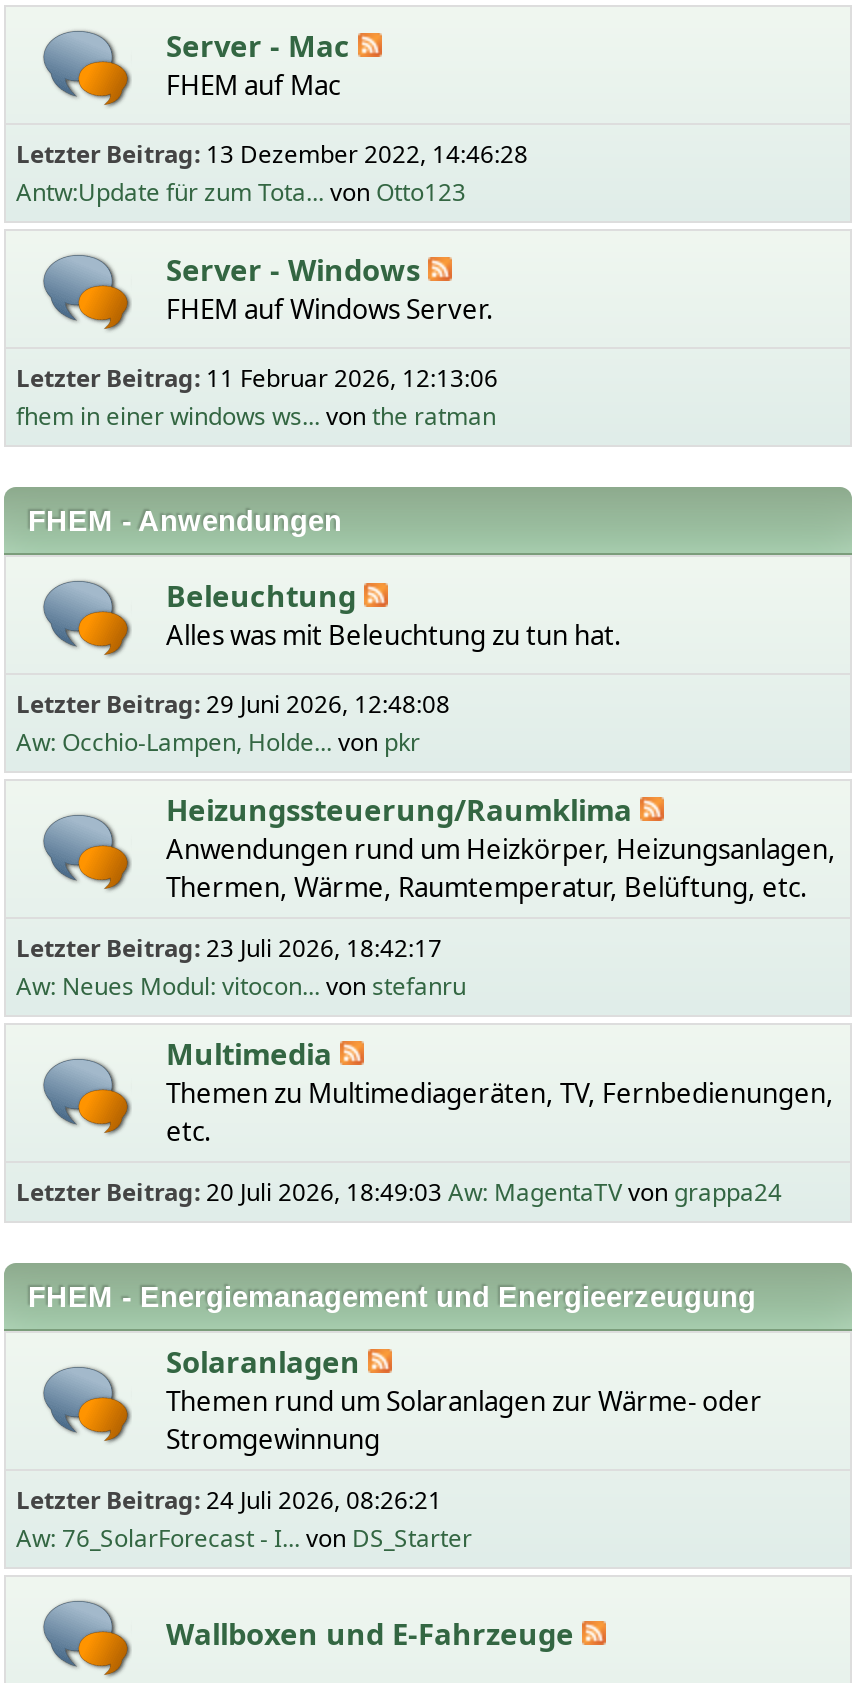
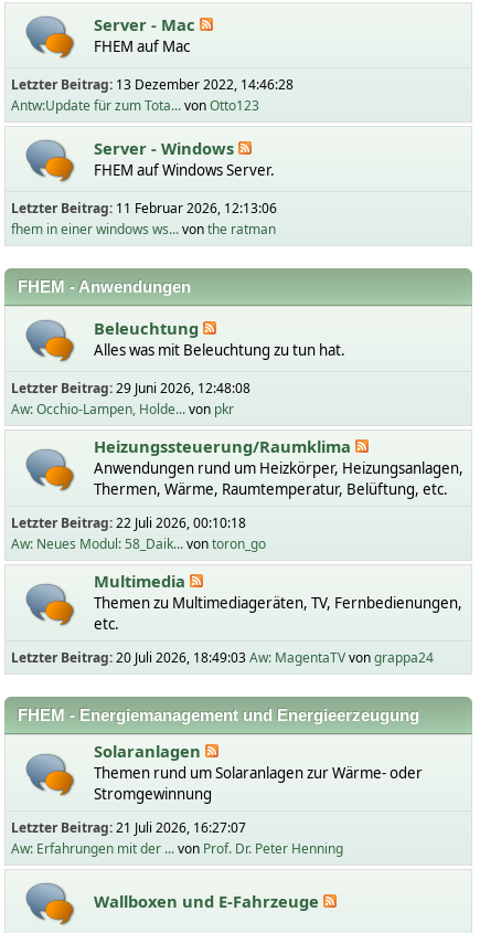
[16,931,442,965] Letzter Beitrag: 23 Juli 2026, 18:42:17 -> [11,513,246,532] Letzter Beitrag: 22 Juli 2026, 00:10:18
[16,969,466,1003] Aw: Neues Modul: vitocon... von stefanru -> [11,534,266,553] Aw: Neues Modul: 58_Daik... von toron_go
[16,1483,472,1555] Letzter Beitrag: 24 Juli 2026, 08:26:21 | Aw: 76_SolarForecast - I... von DS_Starter -> [11,818,343,858] Letzter Beitrag: 21 Juli 2026, 16:27:07 | Aw: Erfahrungen mit der ... von Prof. Dr. Peter Henning

